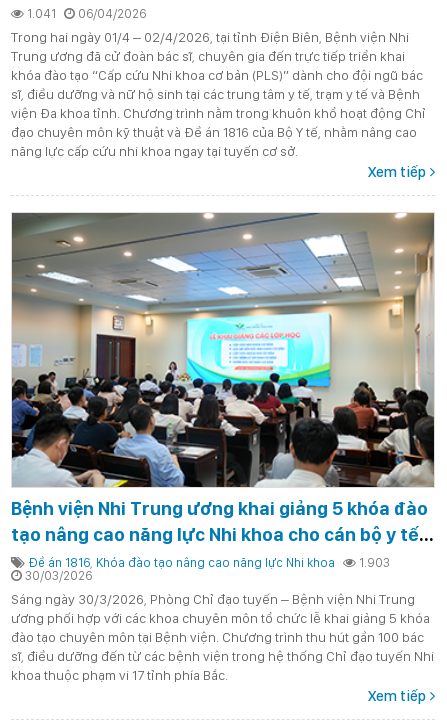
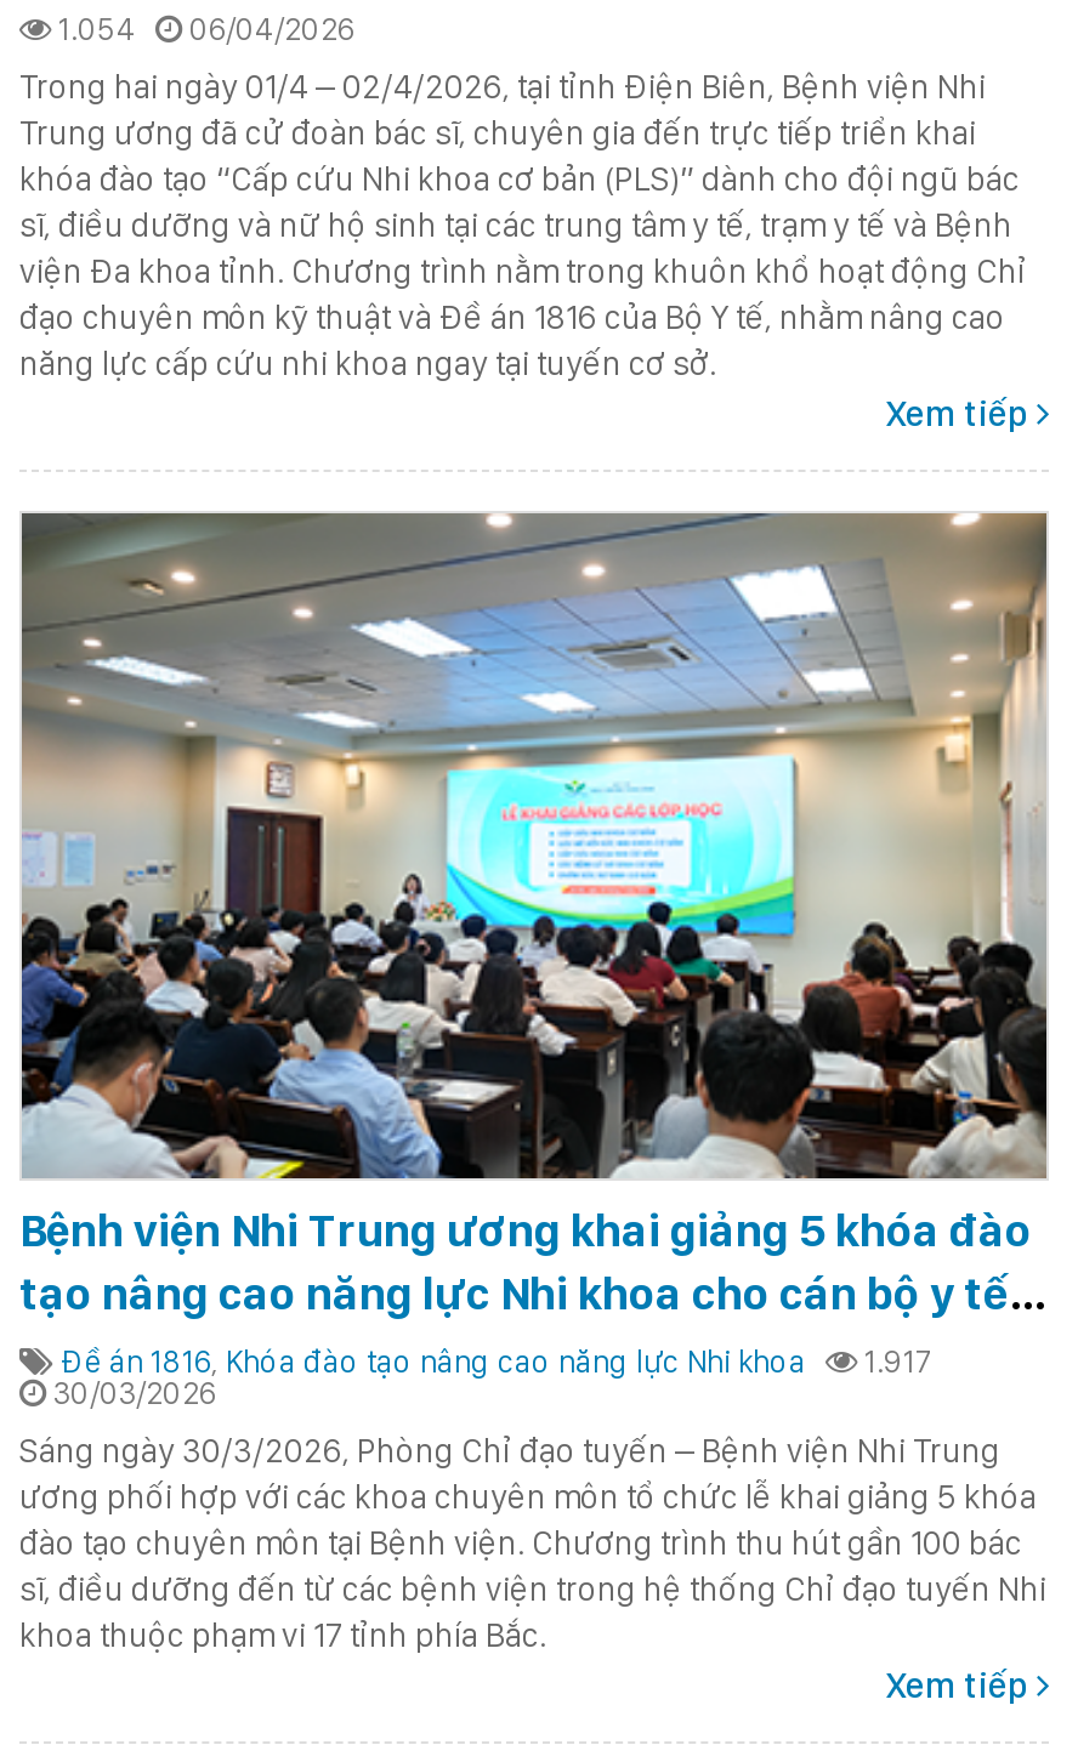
[24,6,146,21] 1.041 06/04/2026 -> [51,11,354,48] 1.054 06/04/2026
[356,555,390,570] 1.903 -> [857,1343,932,1379] 1.917

